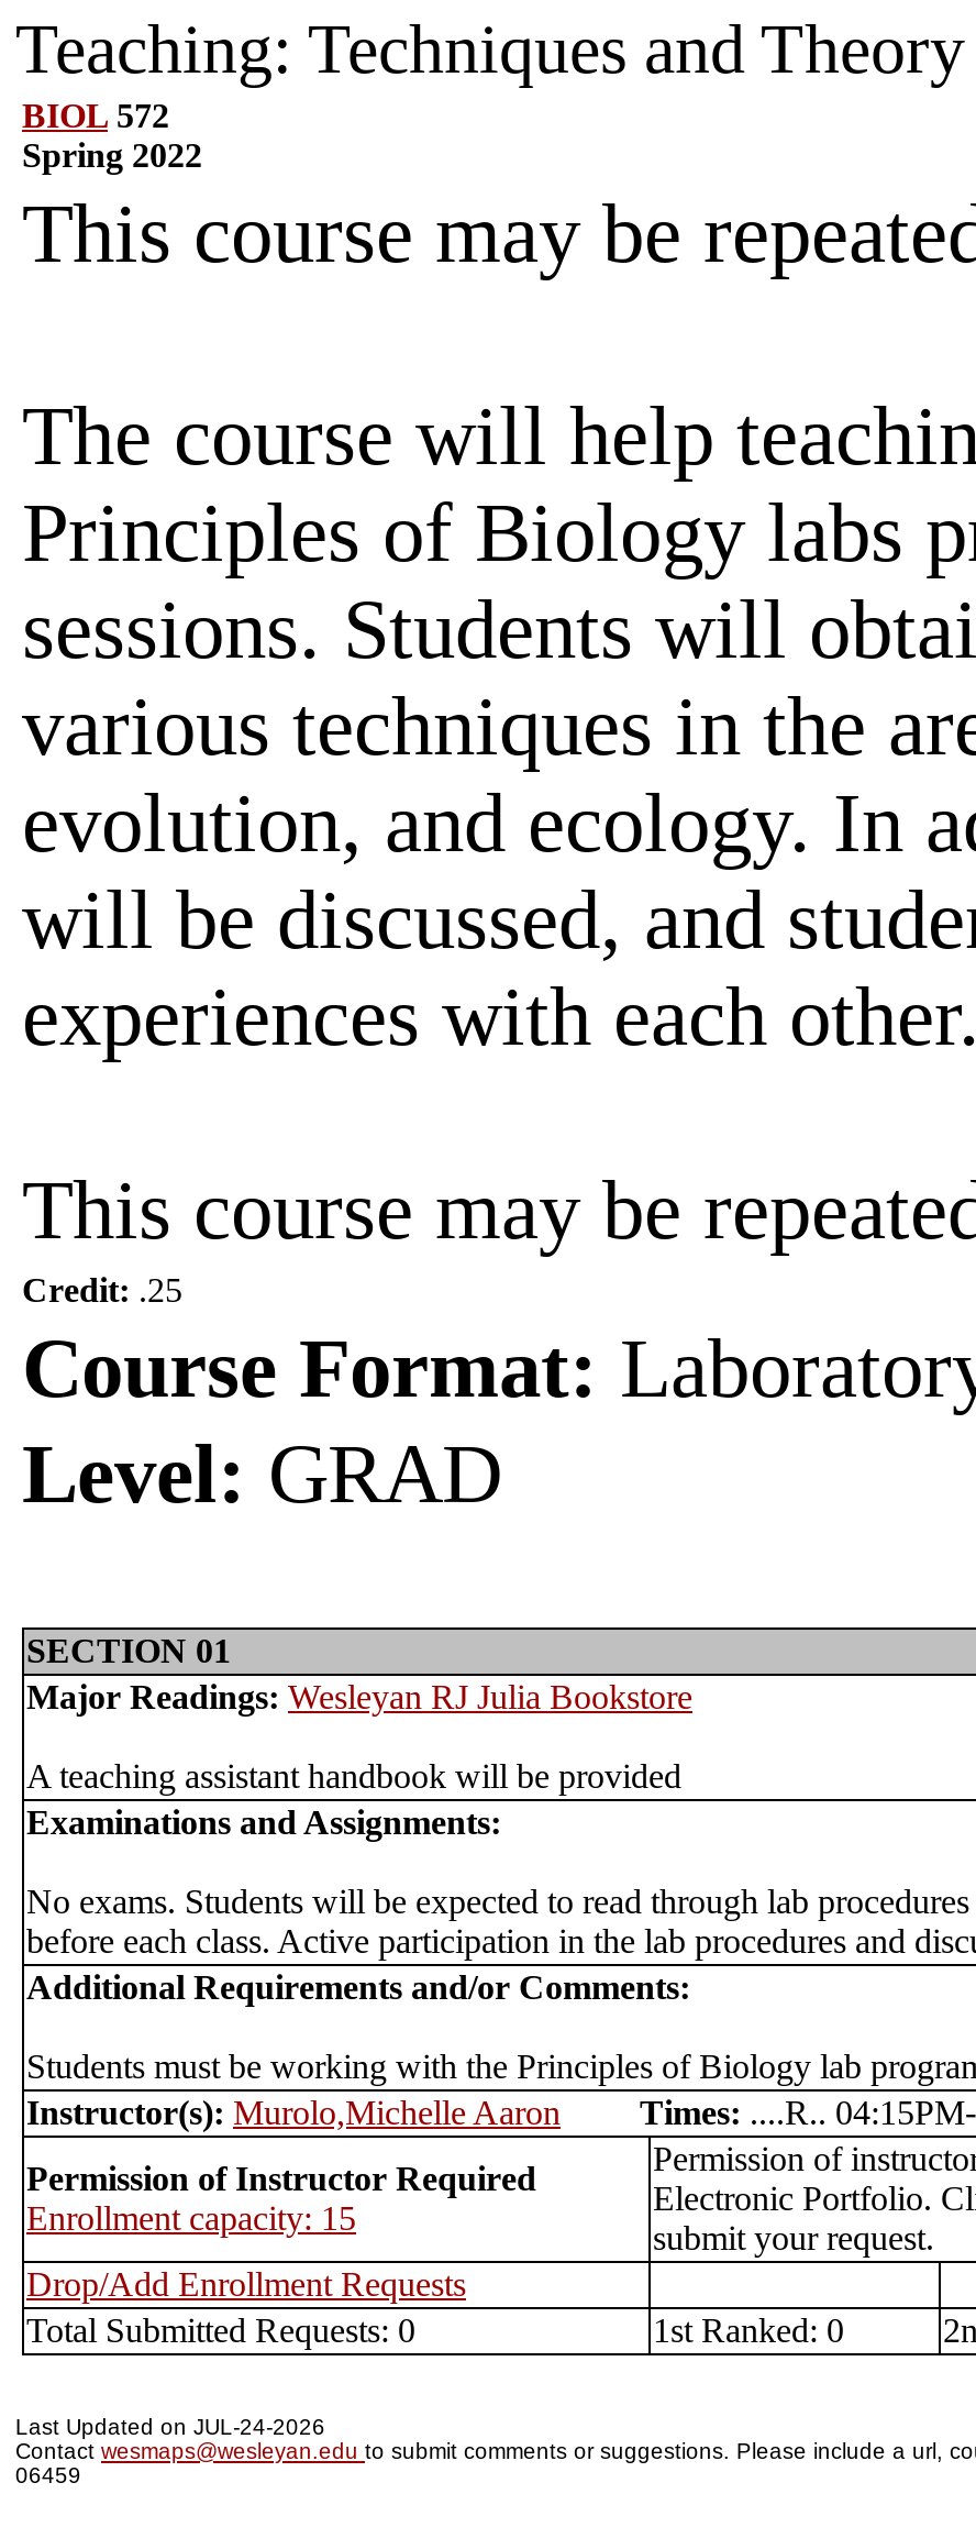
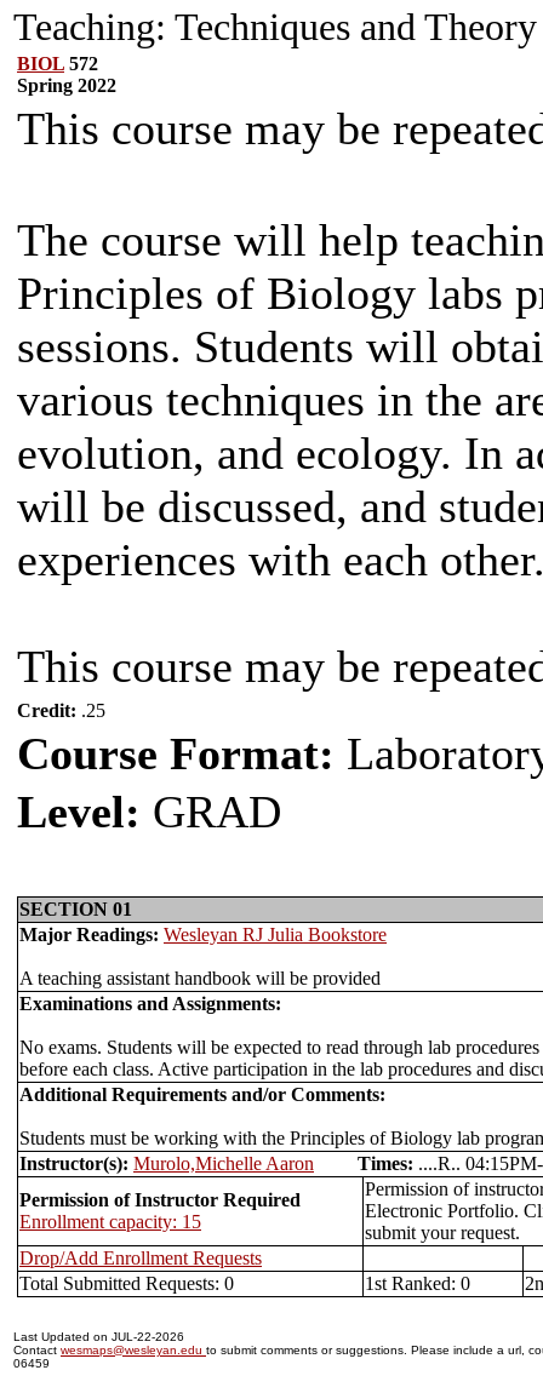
[15,2415,325,2439] Last Updated on JUL-24-2026 -> [13,1330,184,1343] Last Updated on JUL-22-2026

